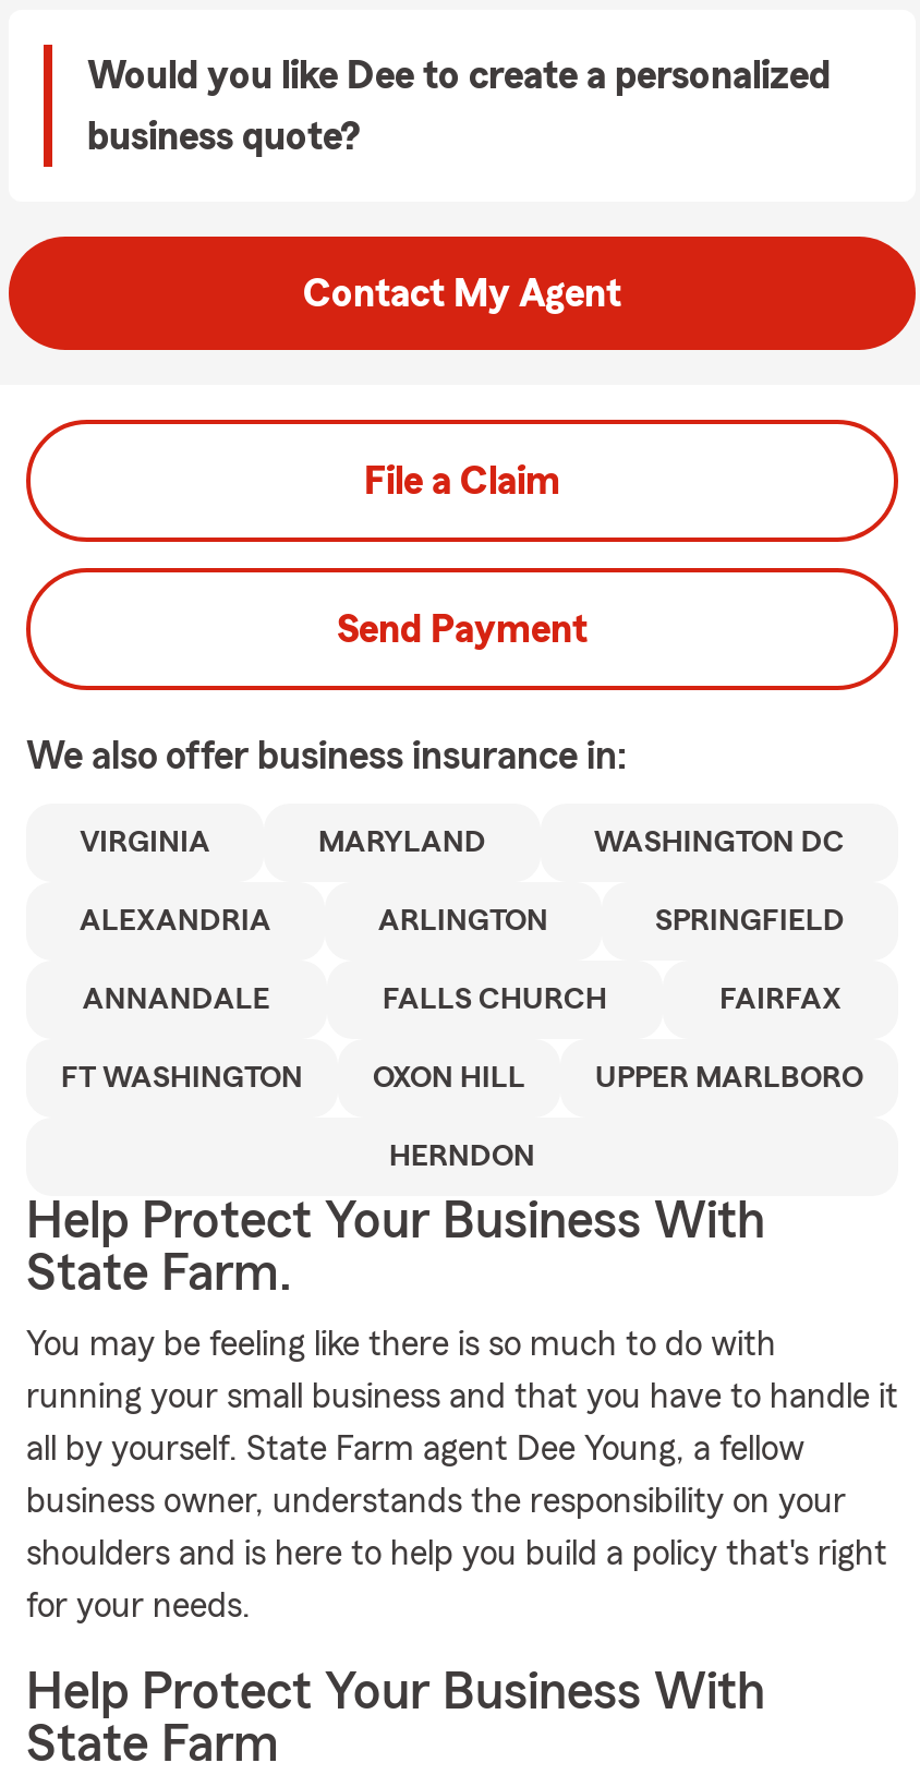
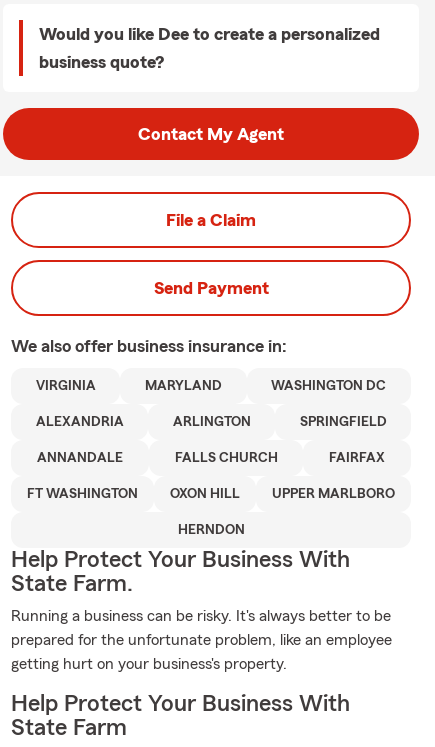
[26,1327,898,1623] You may be feeling like there is so much to do with | running your small business and that you have to handle it | all by yourself. State Farm agent Dee Young, a fellow | business owner, understands the responsibility on your | shoulders and is here to help you build a policy that's right | for your needs. -> [11,608,392,672] Running a business can be risky. It's always better to be | prepared for the unfortunate problem, like an employee | getting hurt on your business's property.

